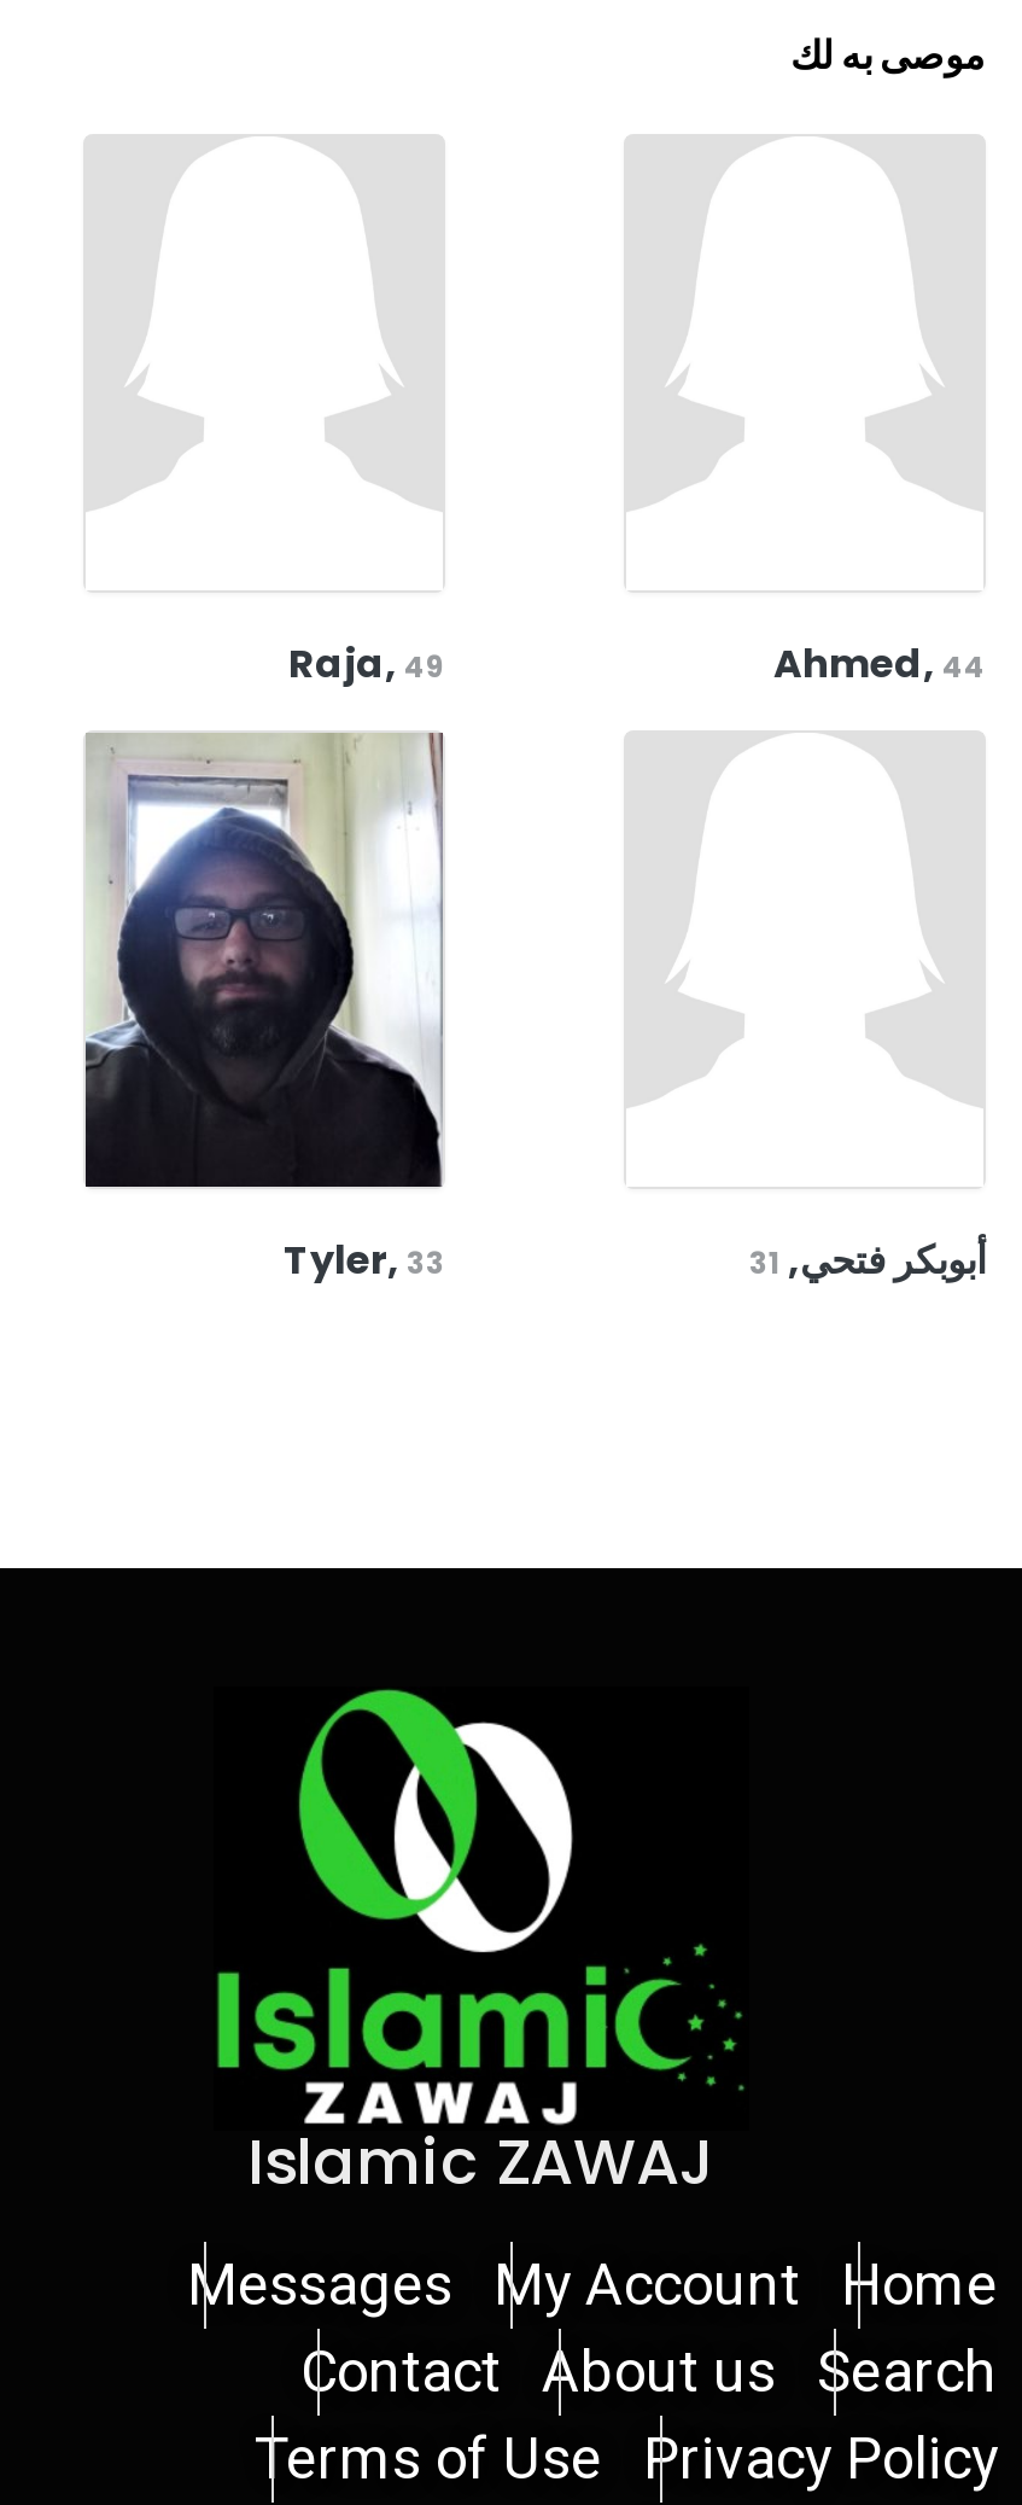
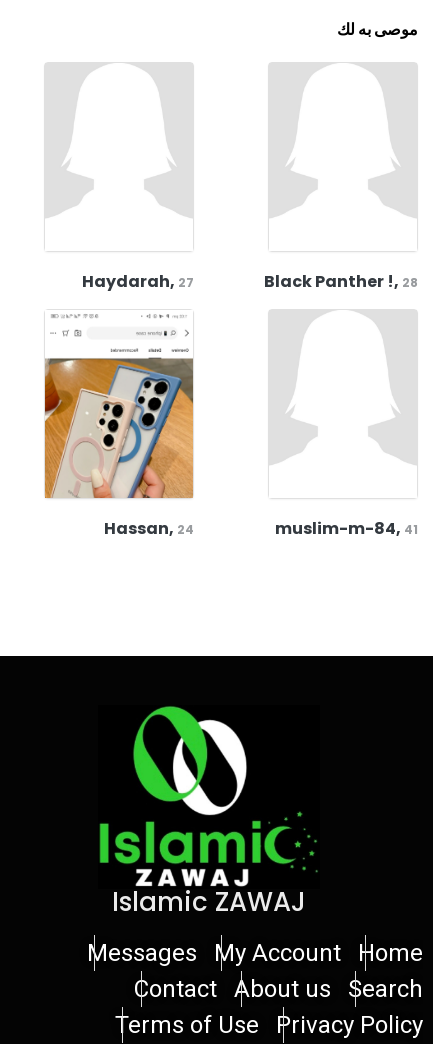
[288,636,986,692] Ahmed, 44 | Raja, 49 -> [82,270,418,293] Black Panther !, 28 | Haydarah, 27
[83,730,986,1288] [image] | أبوبكر فتحي, 31 | Tyler, 33 -> [44,310,418,540] [image] | muslim-m-84, 41 | Hassan, 24

